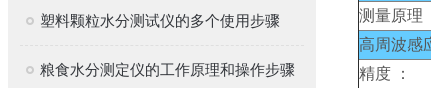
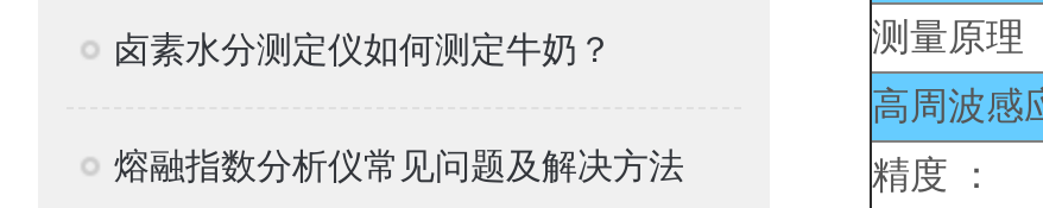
[40,12,280,29] 塑料颗粒水分测试仪的多个使用步骤 -> [114,29,613,69] 卤素水分测定仪如何测定牛奶？
[40,61,295,78] 粮食水分测定仪的工作原理和操作步骤 -> [114,145,684,185] 熔融指数分析仪常见问题及解决方法

